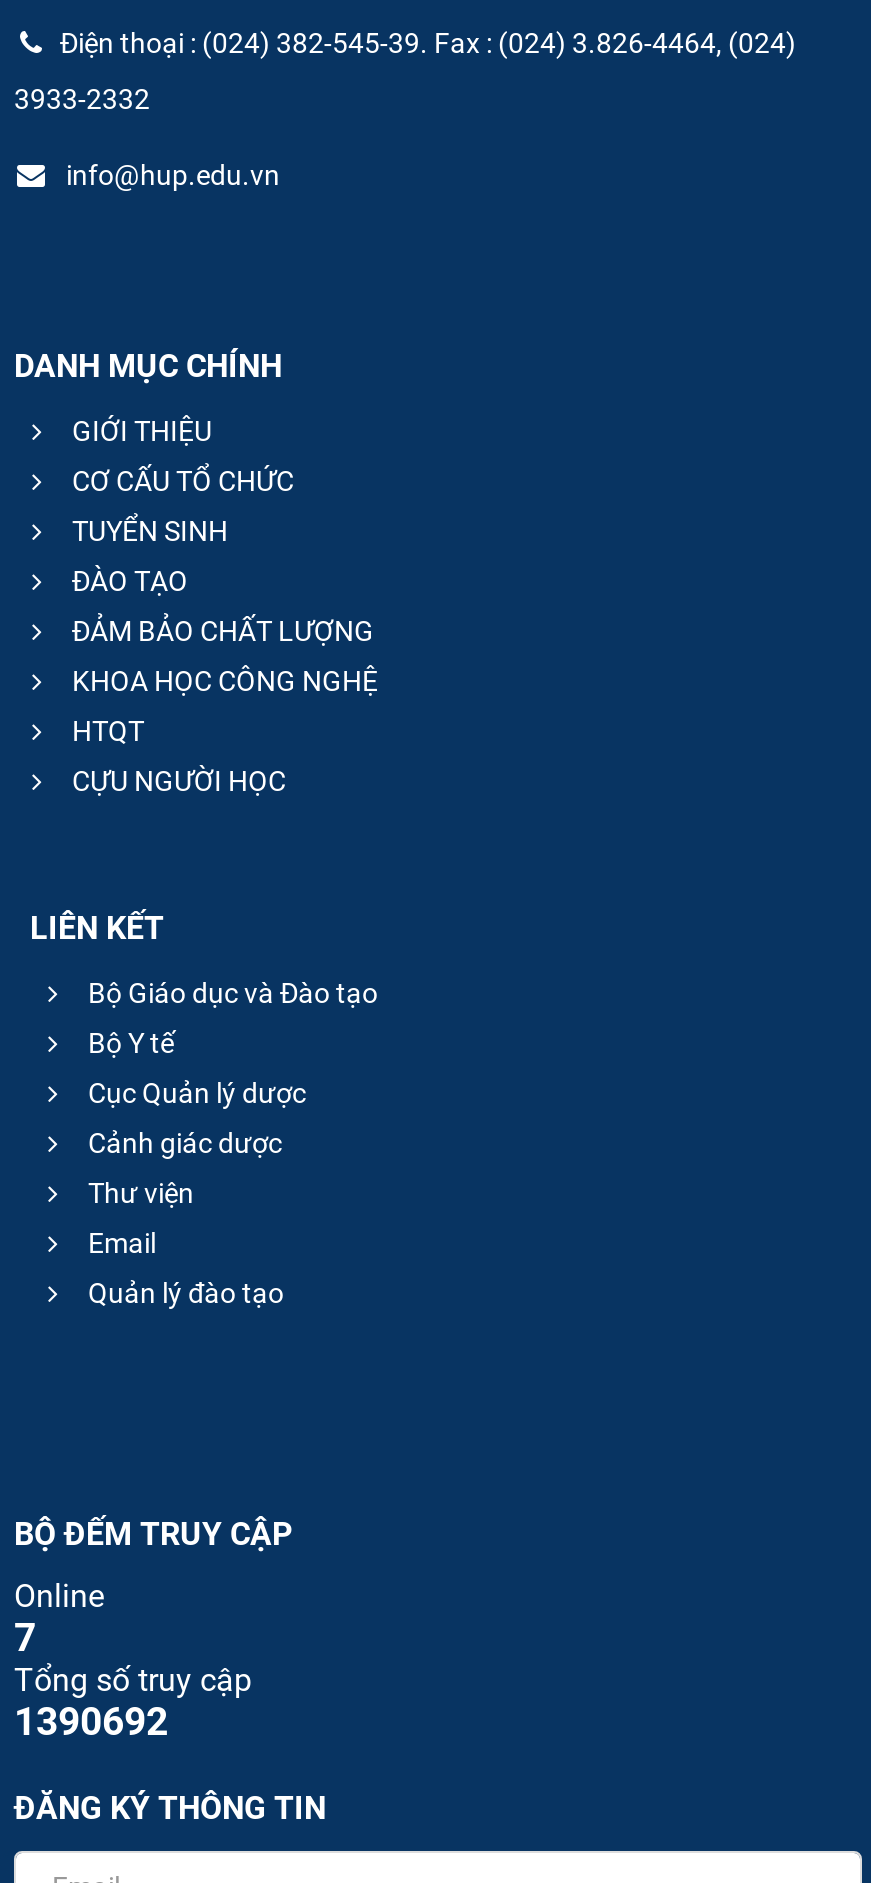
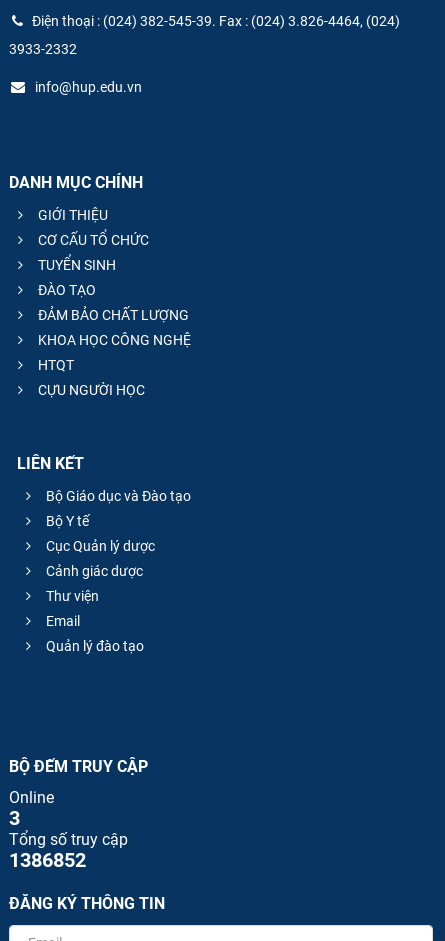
[14,1615,36,1661] 7 -> [9,807,20,830] 3
[14,1699,168,1745] 1390692 -> [9,849,86,872] 1386852

